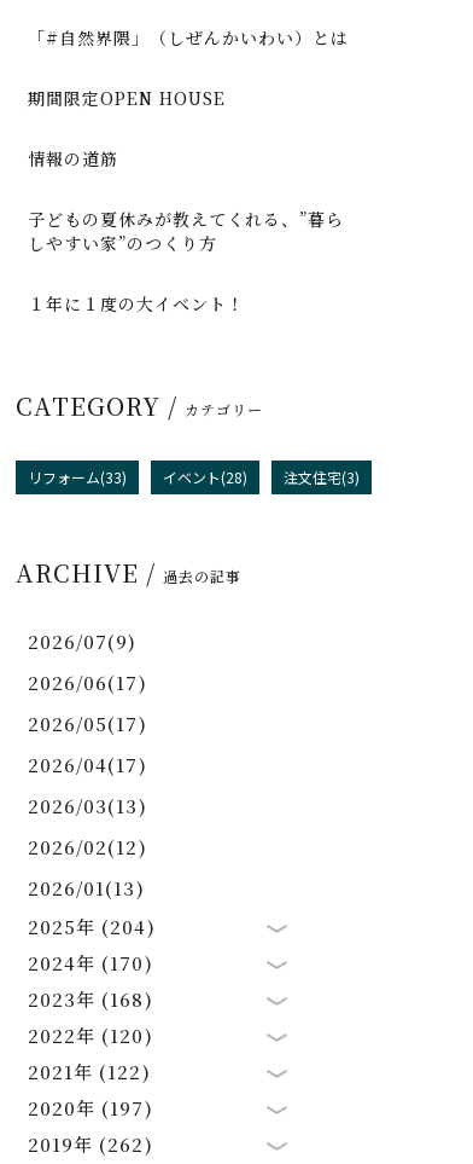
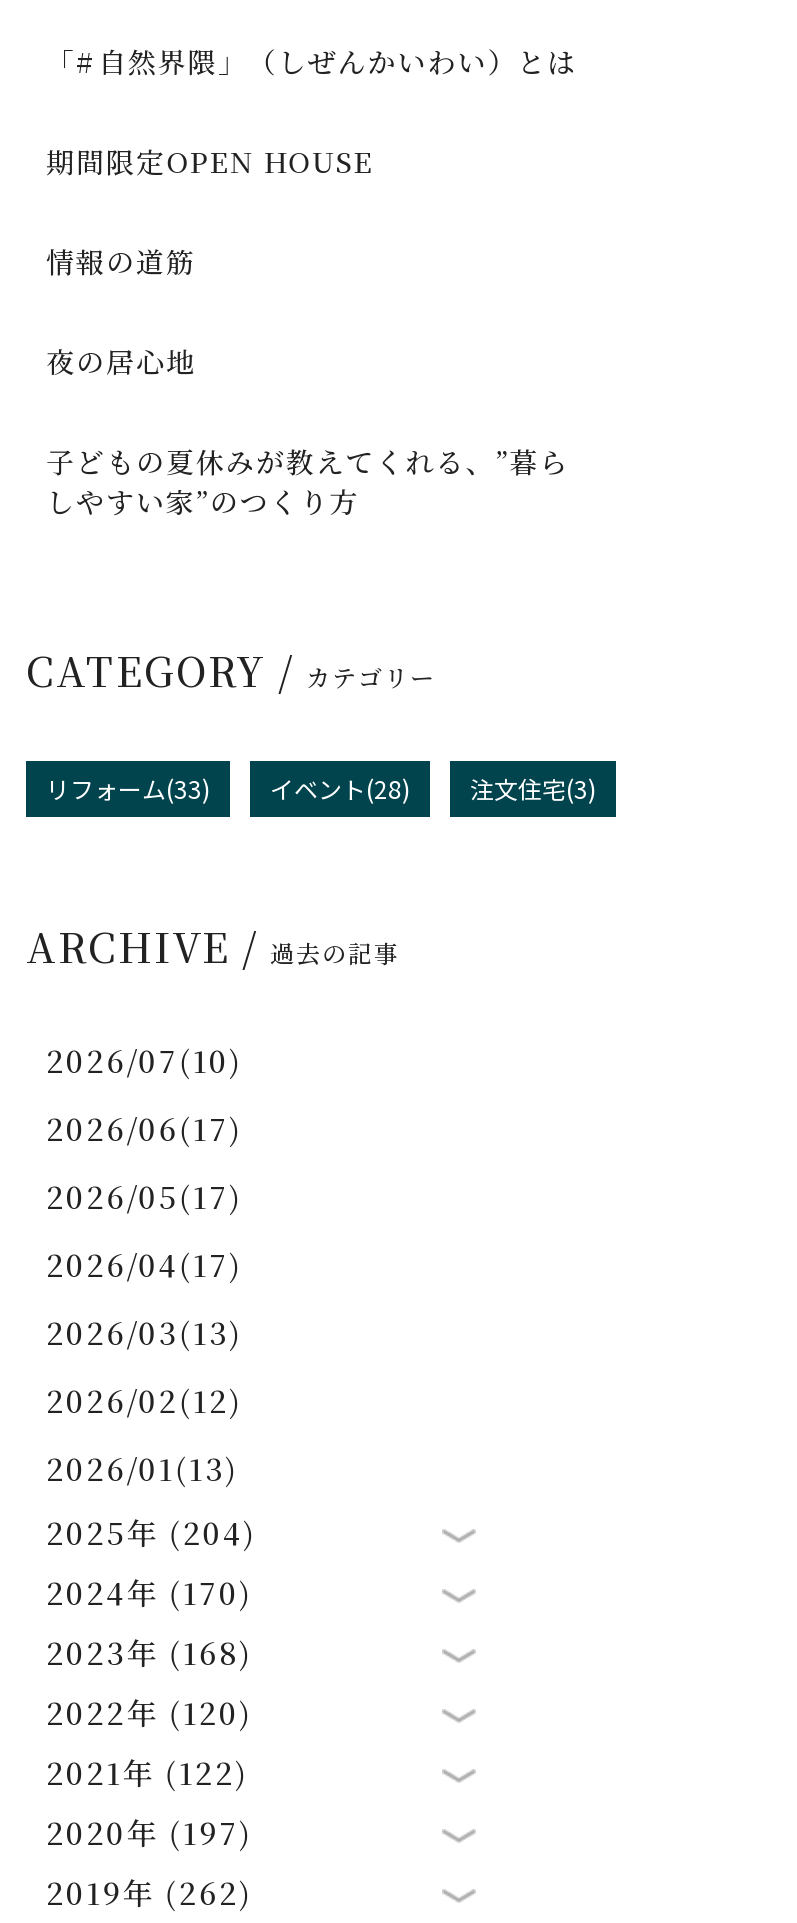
none -> [46,341,196,381] 夜の居心地
moved [28,206,343,255] -> [46,441,569,521]: 子どもの夏休みが教えてくれる、”暮ら | しやすい家”のつくり方
[28,291,245,315] １年に１度の大イベント！ -> none
[28,628,137,654] 2026/07(9) -> [46,1039,243,1081] 2026/07(10)

